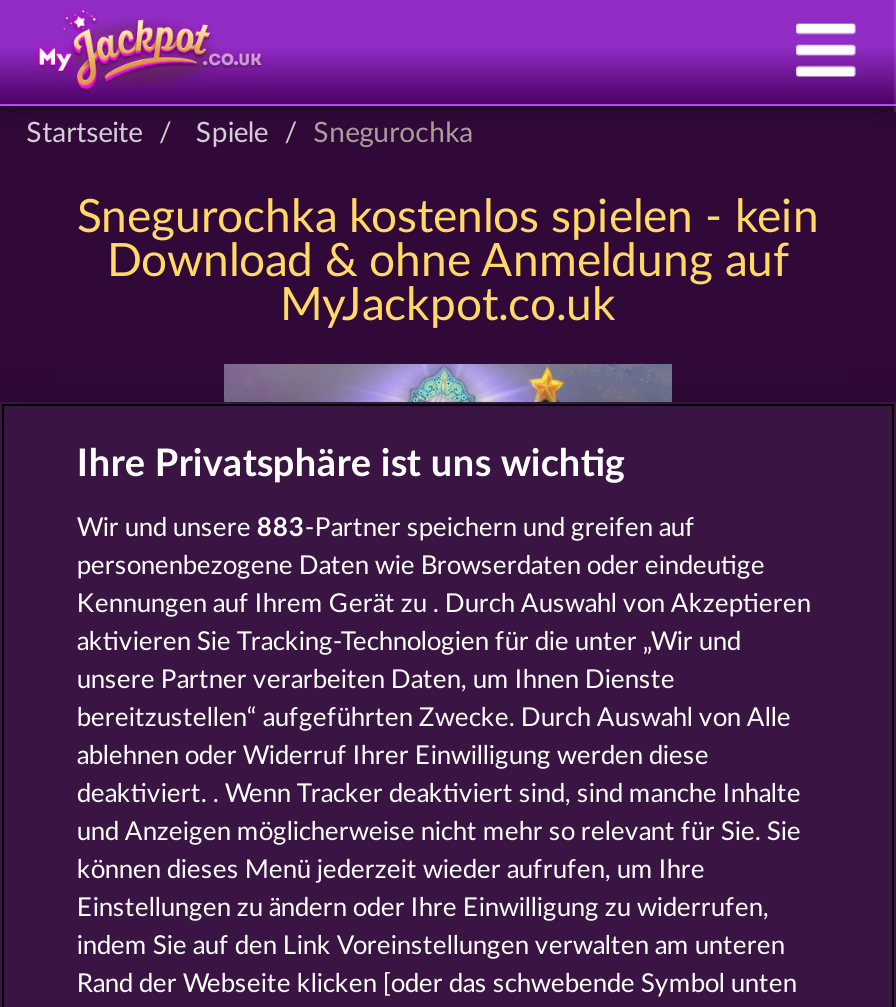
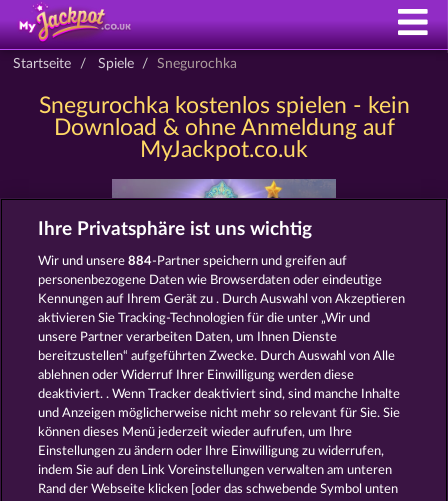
[77,516,695,542] Wir und unsere 883-Partner speichern und greifen auf -> [38,255,347,268] Wir und unsere 884-Partner speichern und greifen auf

